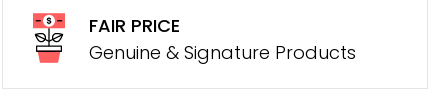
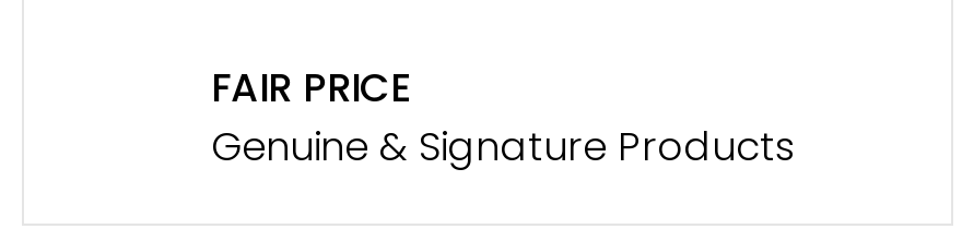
[32,12,66,64] [image] -> none

